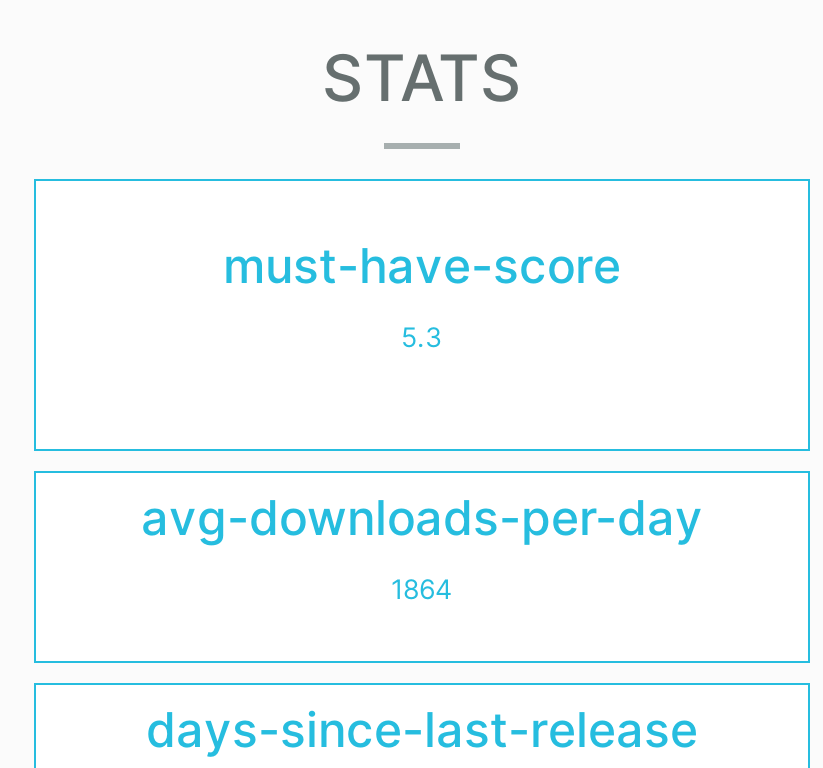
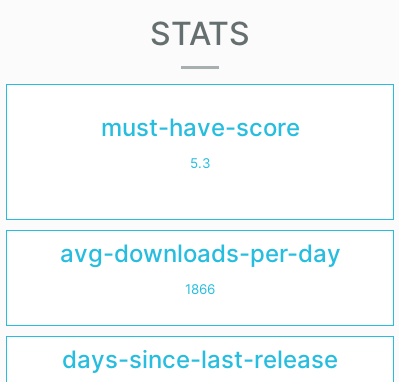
[391,573,453,605] 1864 -> [185,281,215,297] 1866

